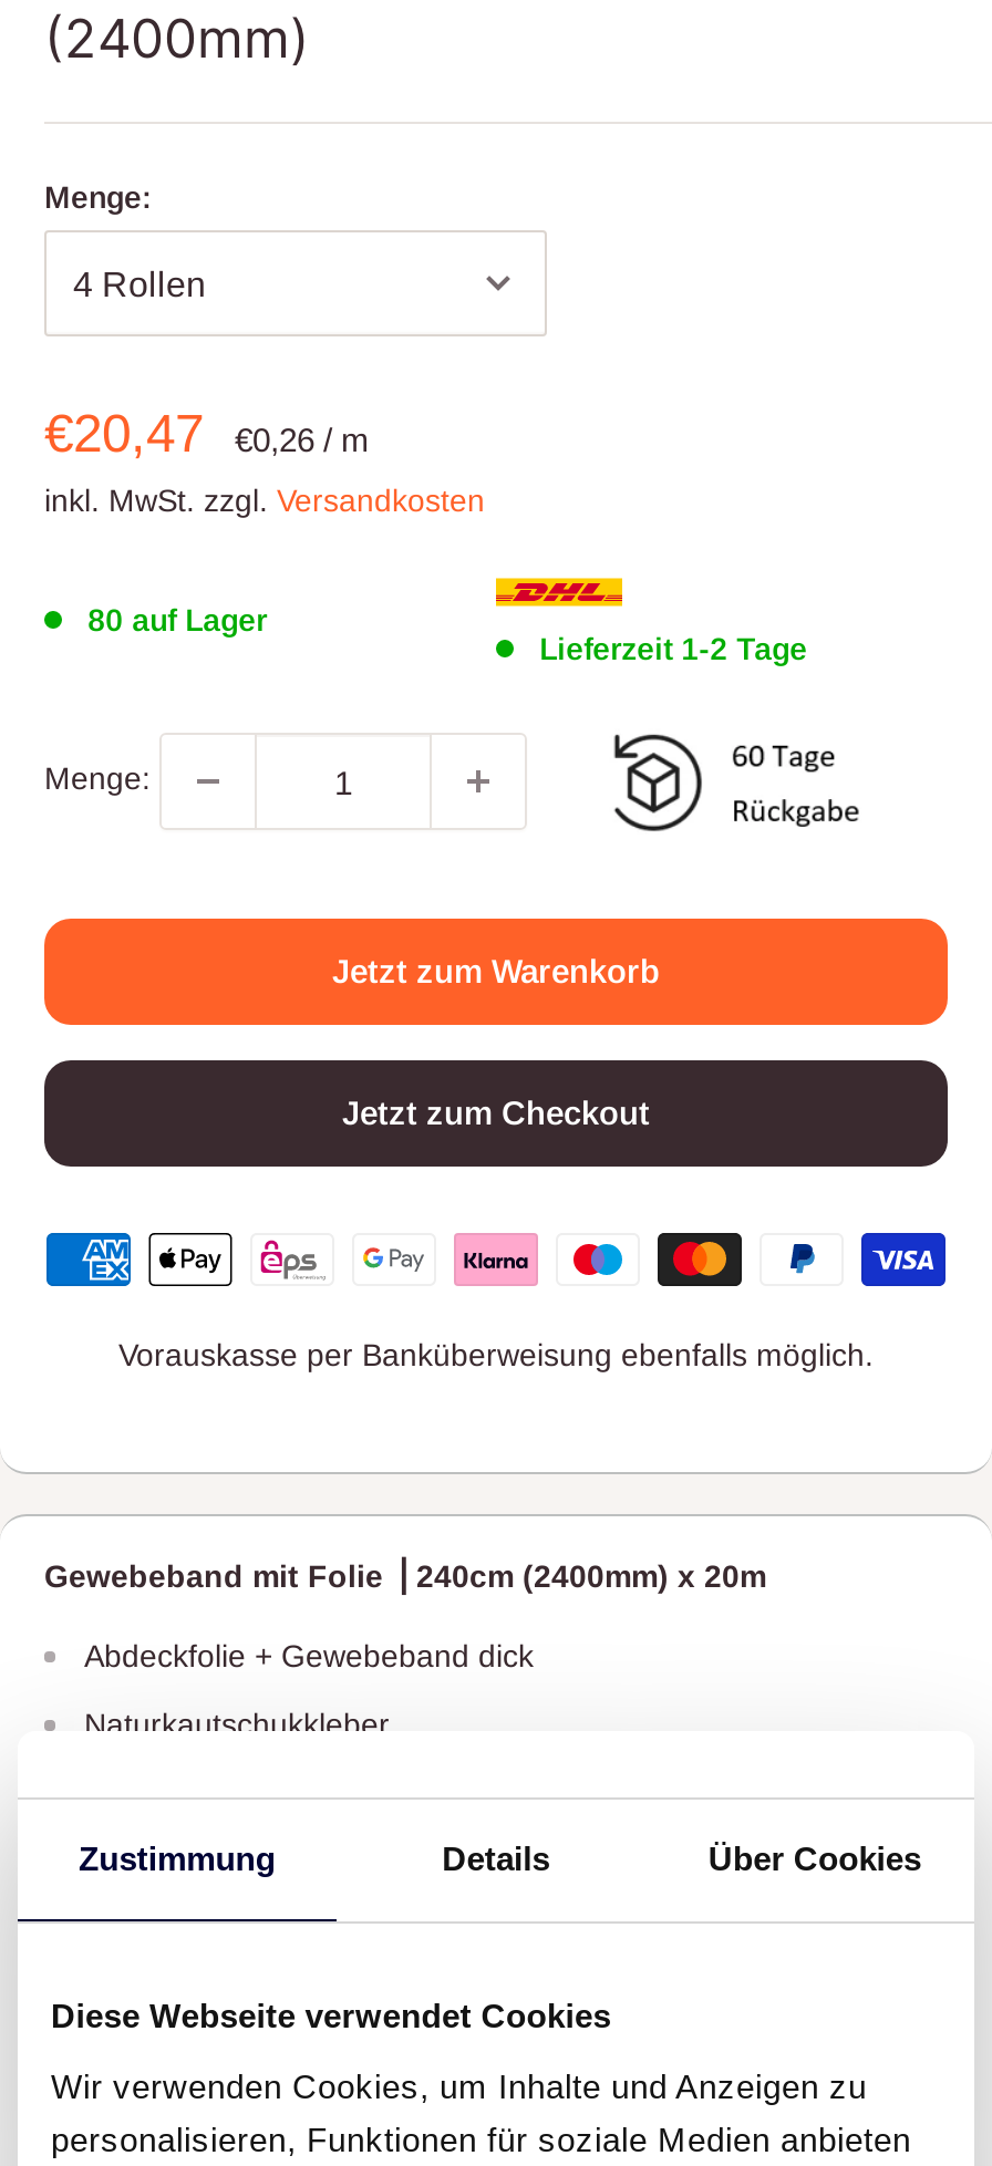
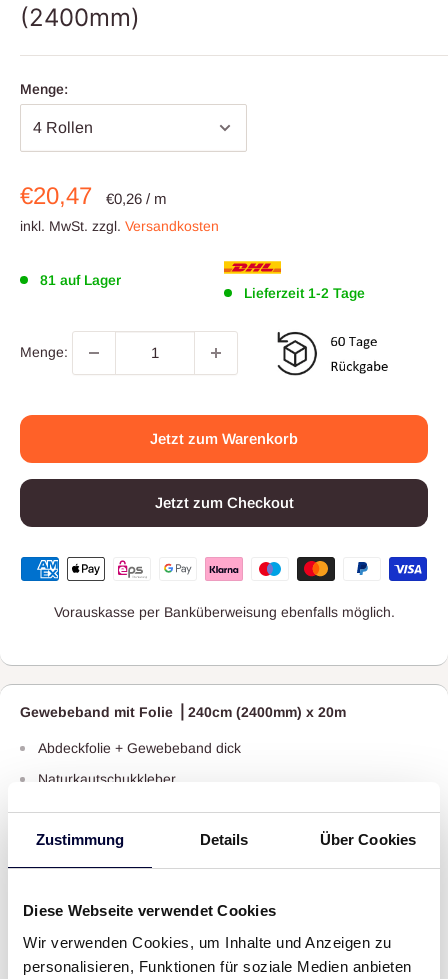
[88,602,267,637] 80 auf Lager -> [40,272,121,288] 81 auf Lager

